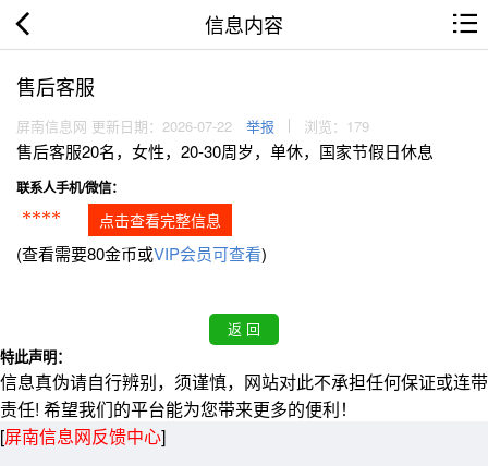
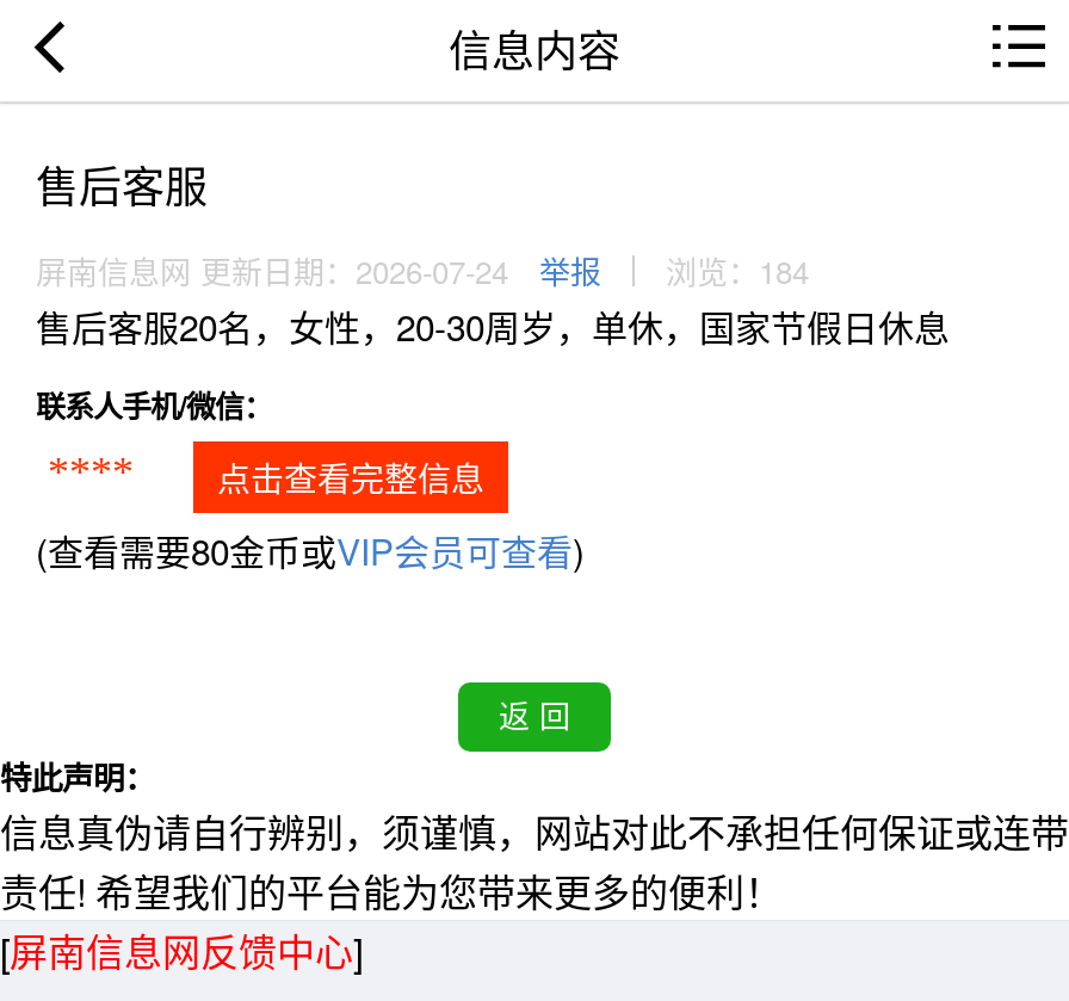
[16,116,232,136] 屏南信息网 更新日期：2026-07-22 -> [36,249,508,294] 屏南信息网 更新日期：2026-07-24
[304,116,369,136] 浏览：179 -> [666,249,809,294] 浏览：184

